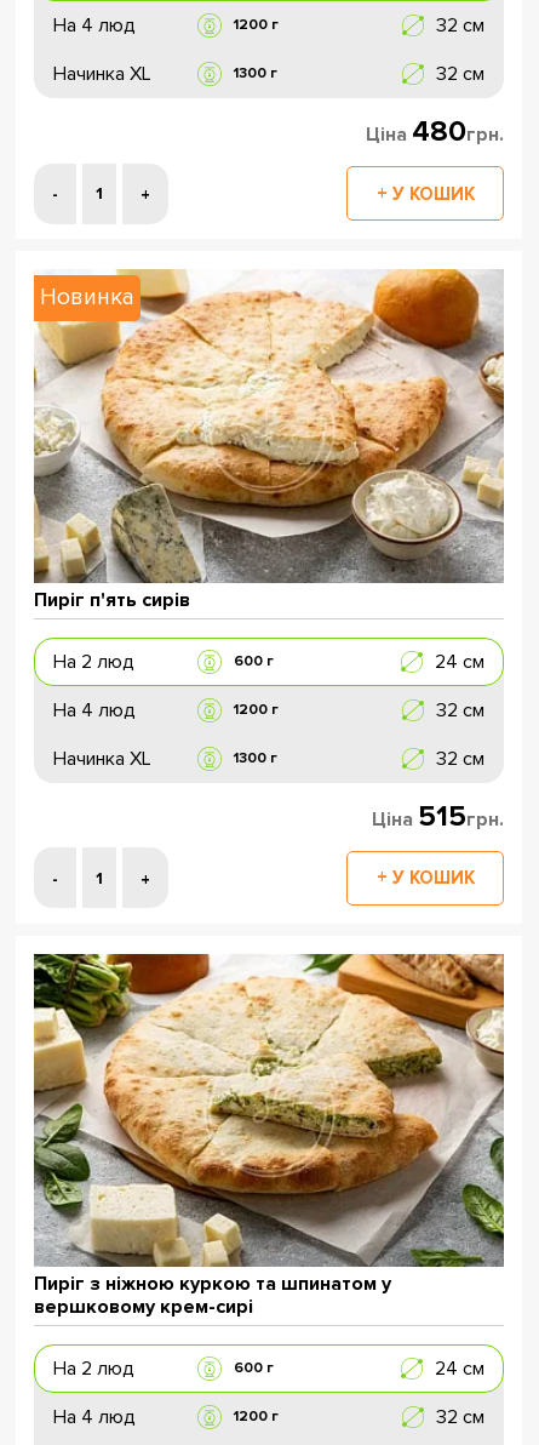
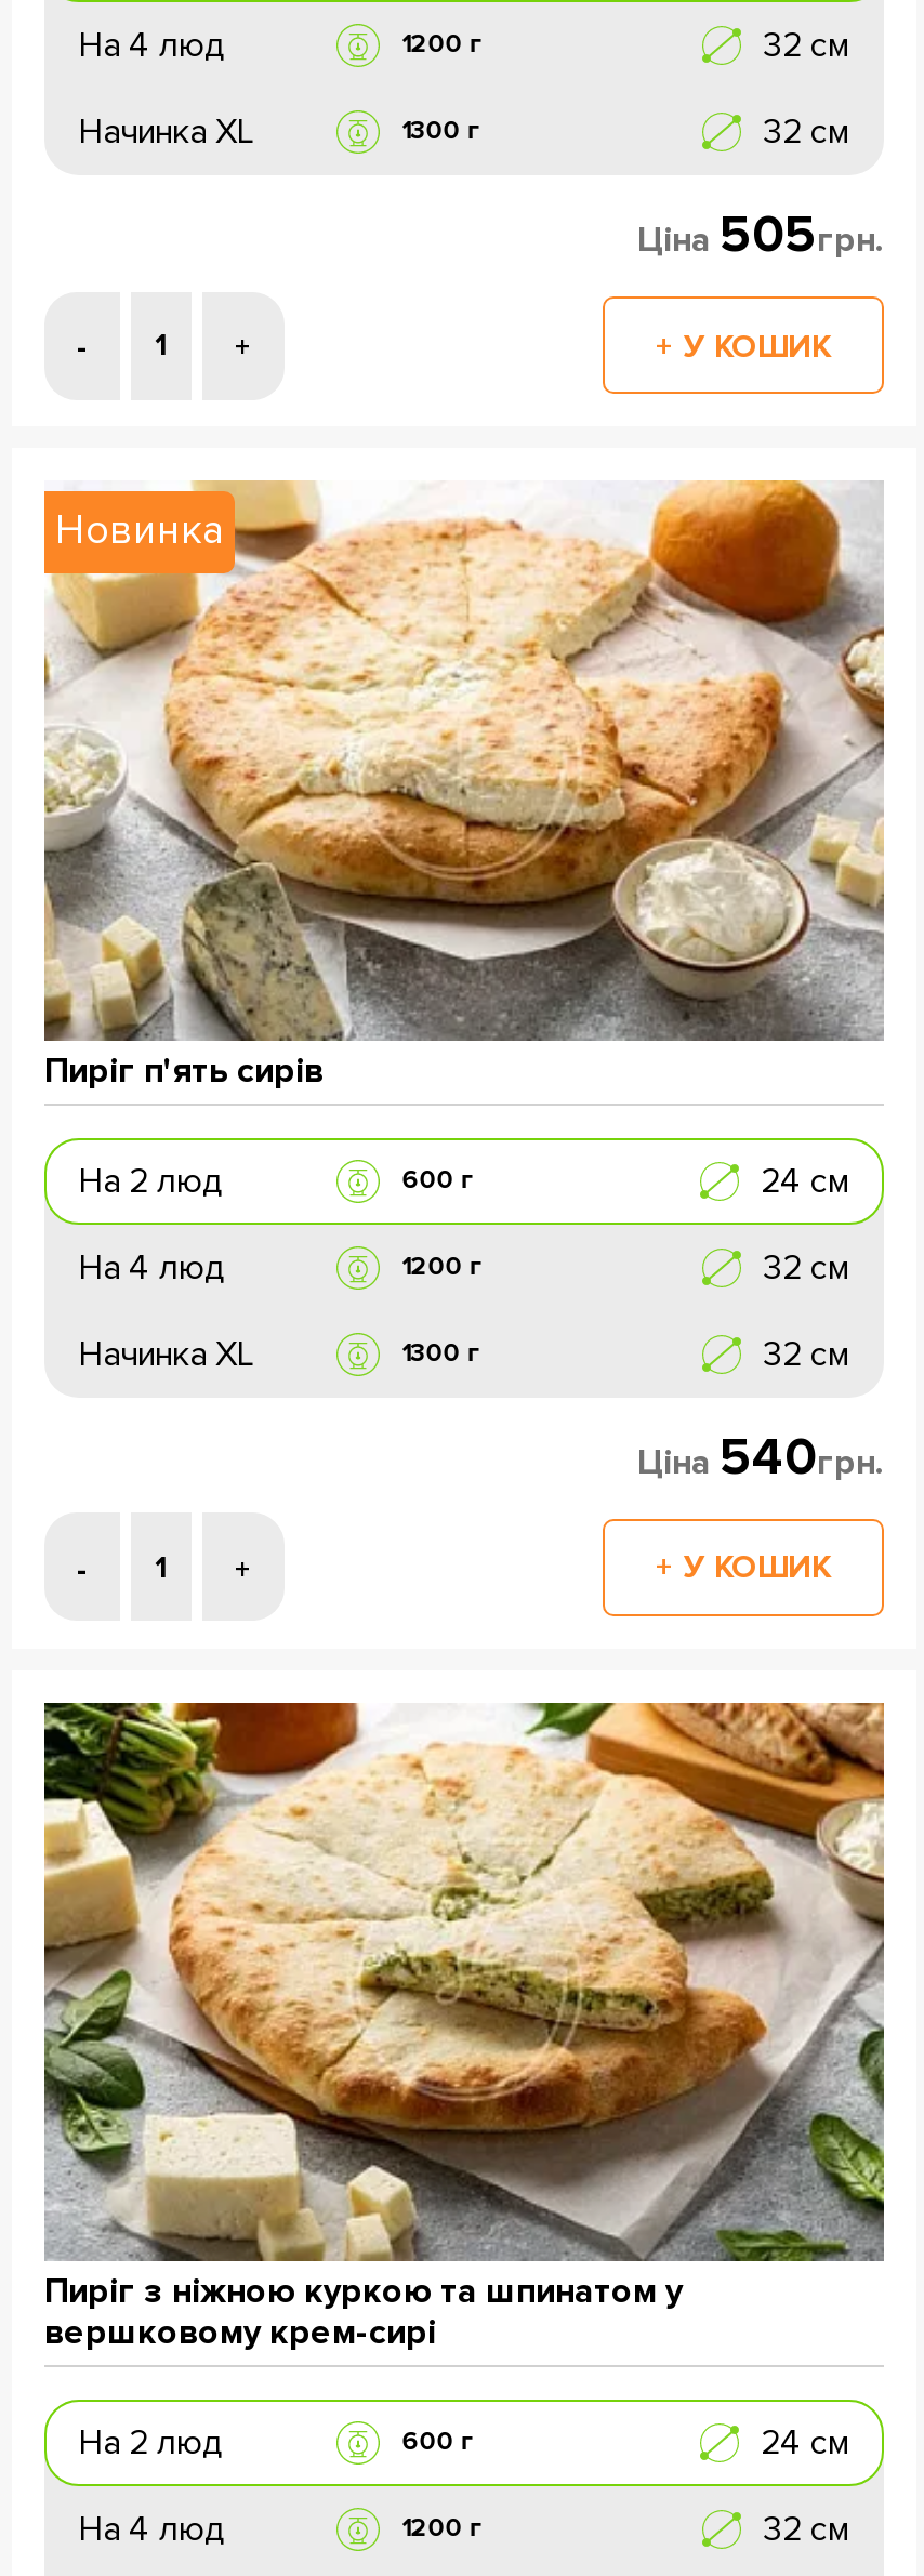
[366,114,504,150] Ціна 480грн. -> [637,204,884,267] Ціна 505грн.
[372,799,504,834] Ціна 515грн. -> [637,1425,884,1488] Ціна 540грн.

